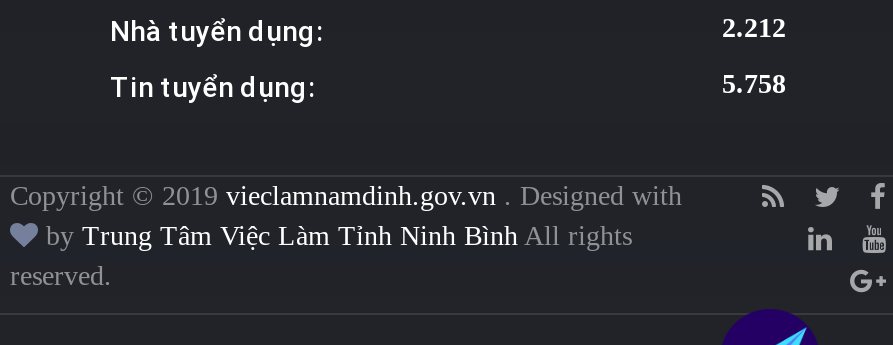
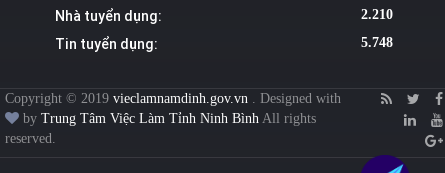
[722,12,786,42] 2.212 -> [361,7,393,22] 2.210
[722,68,786,98] 5.758 -> [361,35,393,50] 5.748

